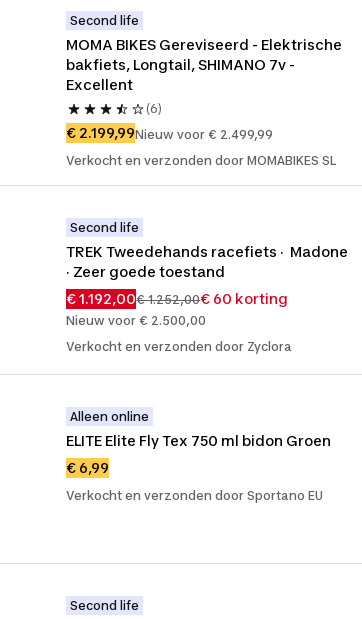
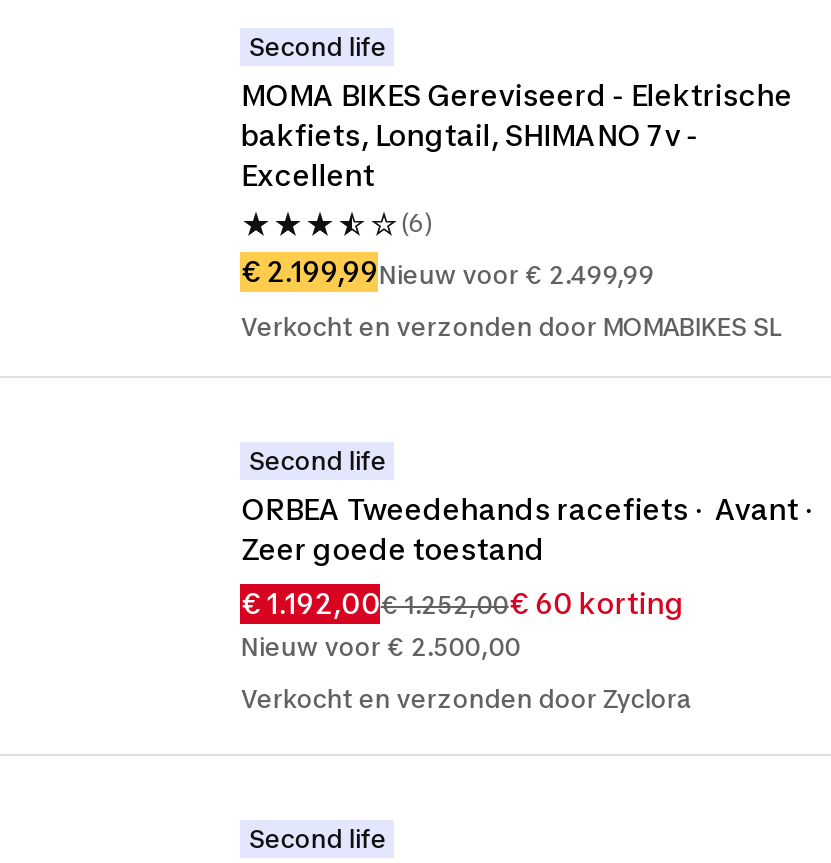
[66,243,348,280] TREK Tweedehands racefiets · Madone | · Zeer goede toestand -> [241,492,813,566] ORBEA Tweedehands racefiets · Avant · | Zeer goede toestand
[66,409,331,503] Alleen online | ELITE Elite Fly Tex 750 ml bidon Groen | € 6,99 | Verkocht en verzonden door Sportano EU -> none

